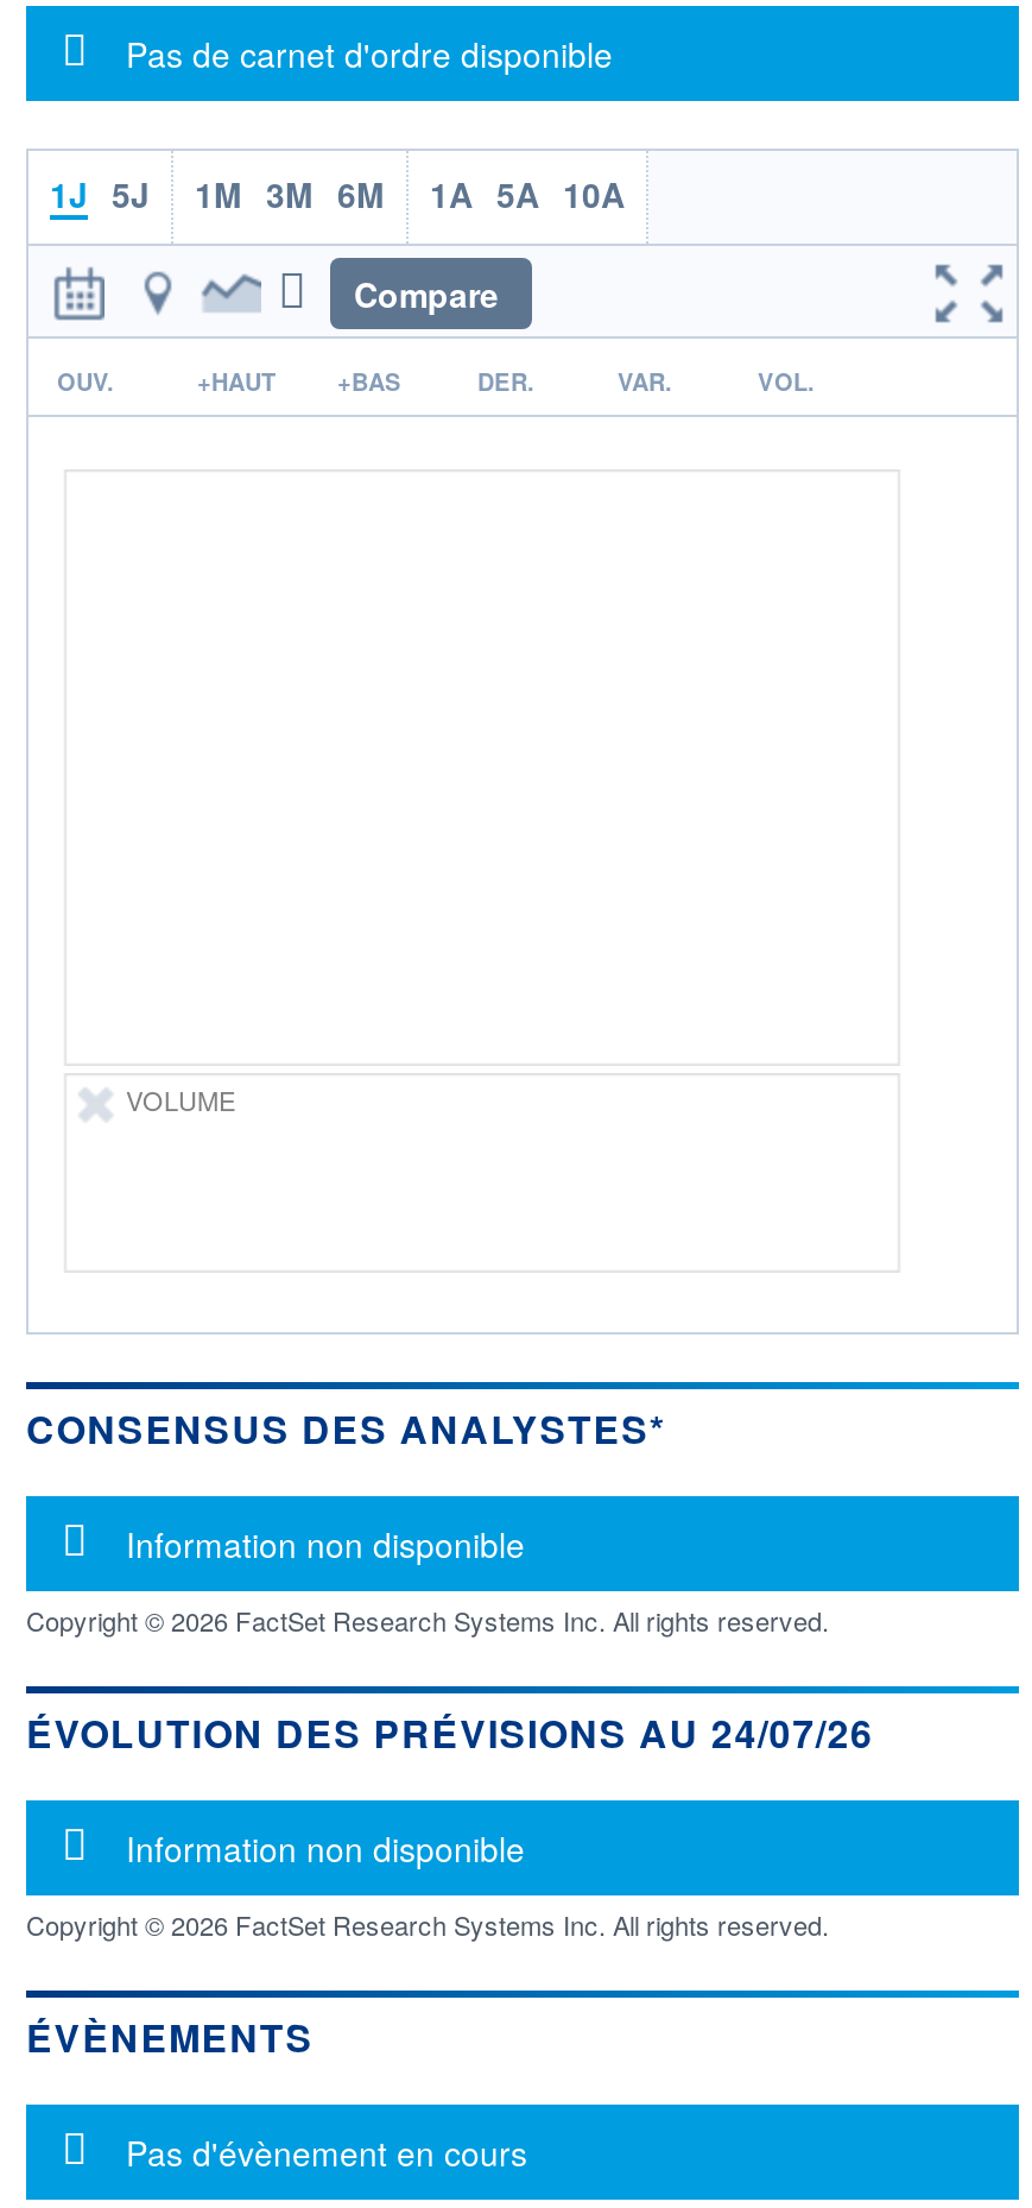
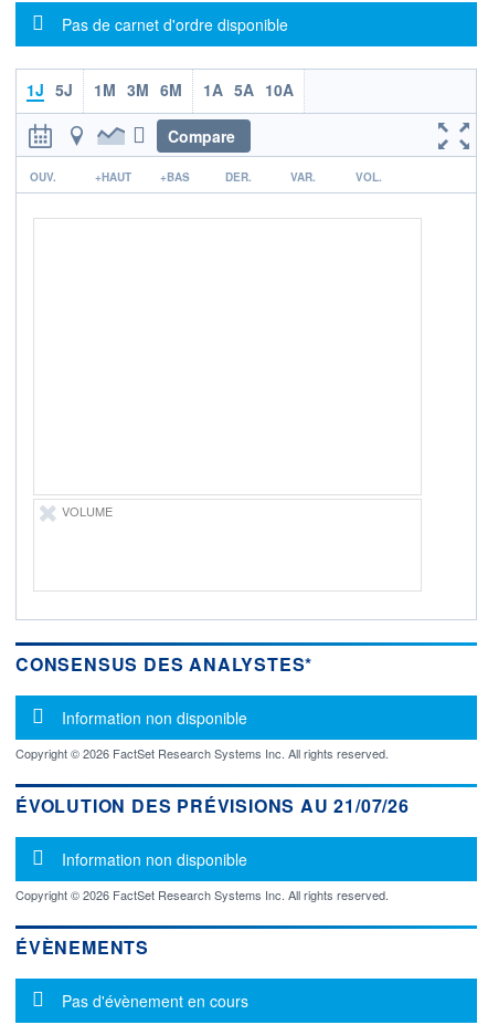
[26,1705,874,1760] ÉVOLUTION DES PRÉVISIONS AU 24/07/26 -> [15,793,409,818] ÉVOLUTION DES PRÉVISIONS AU 21/07/26

